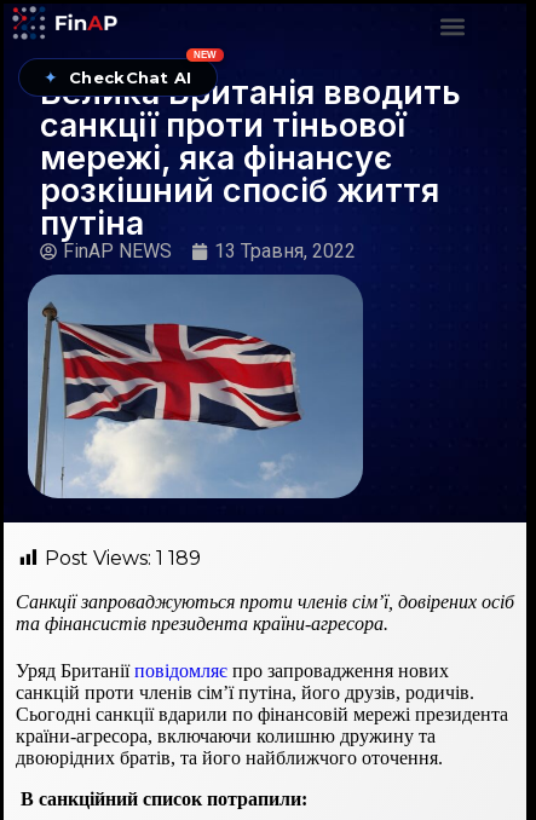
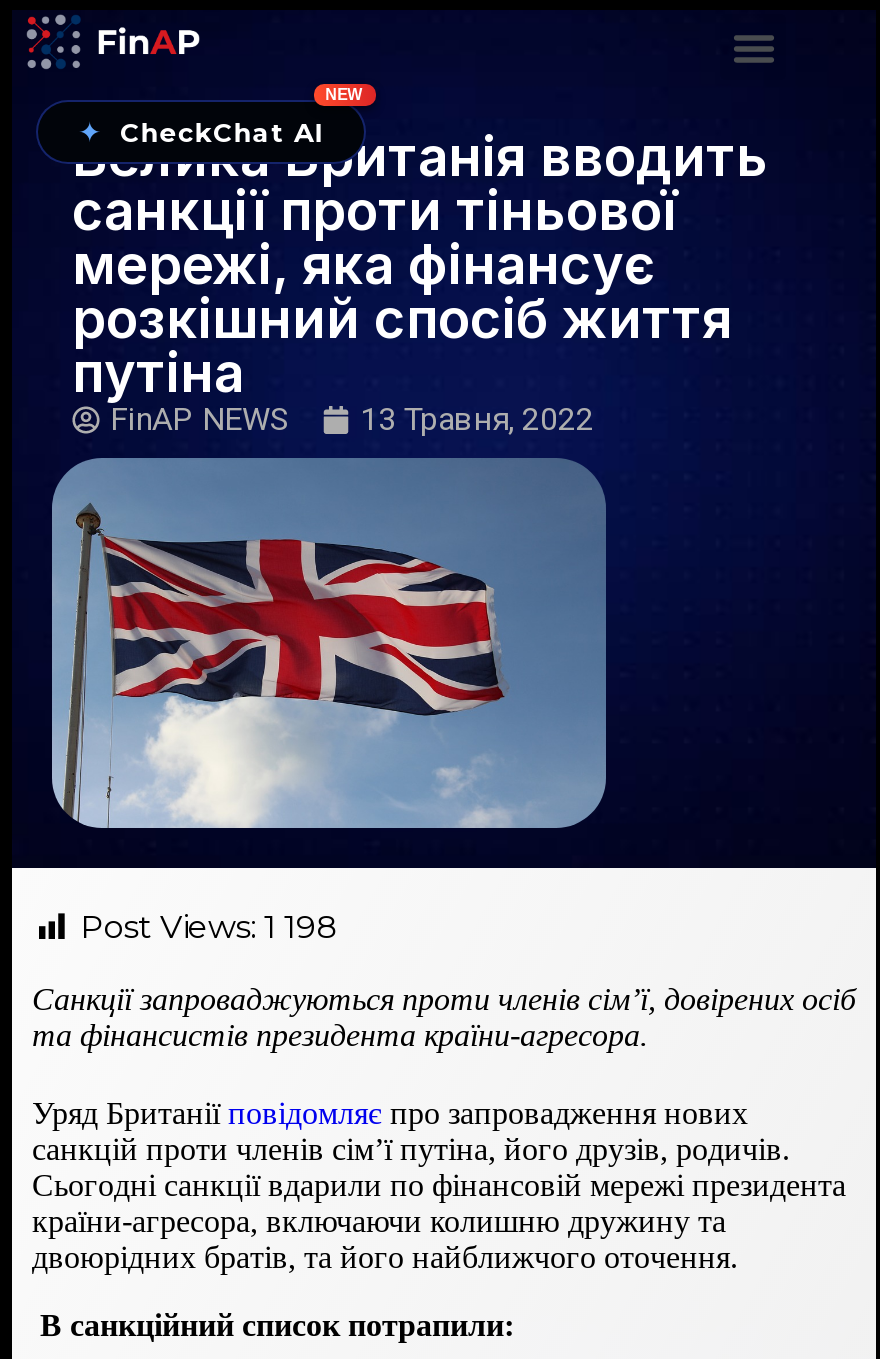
[45,546,201,569] Post Views: 1 189 -> [80,907,338,945] Post Views: 1 198

